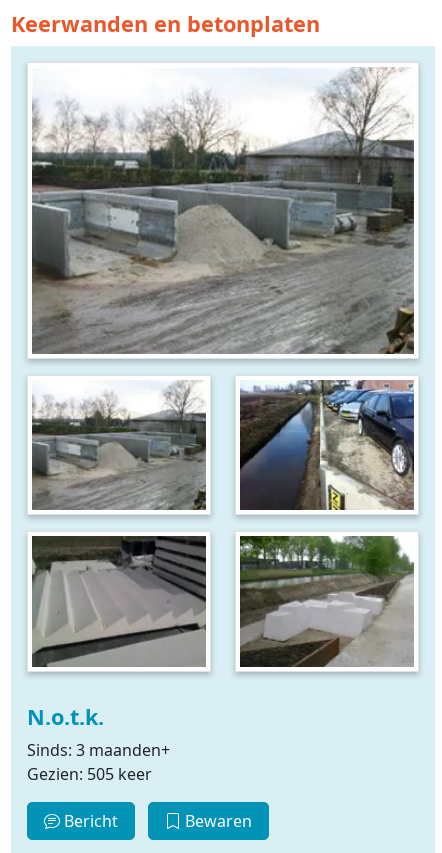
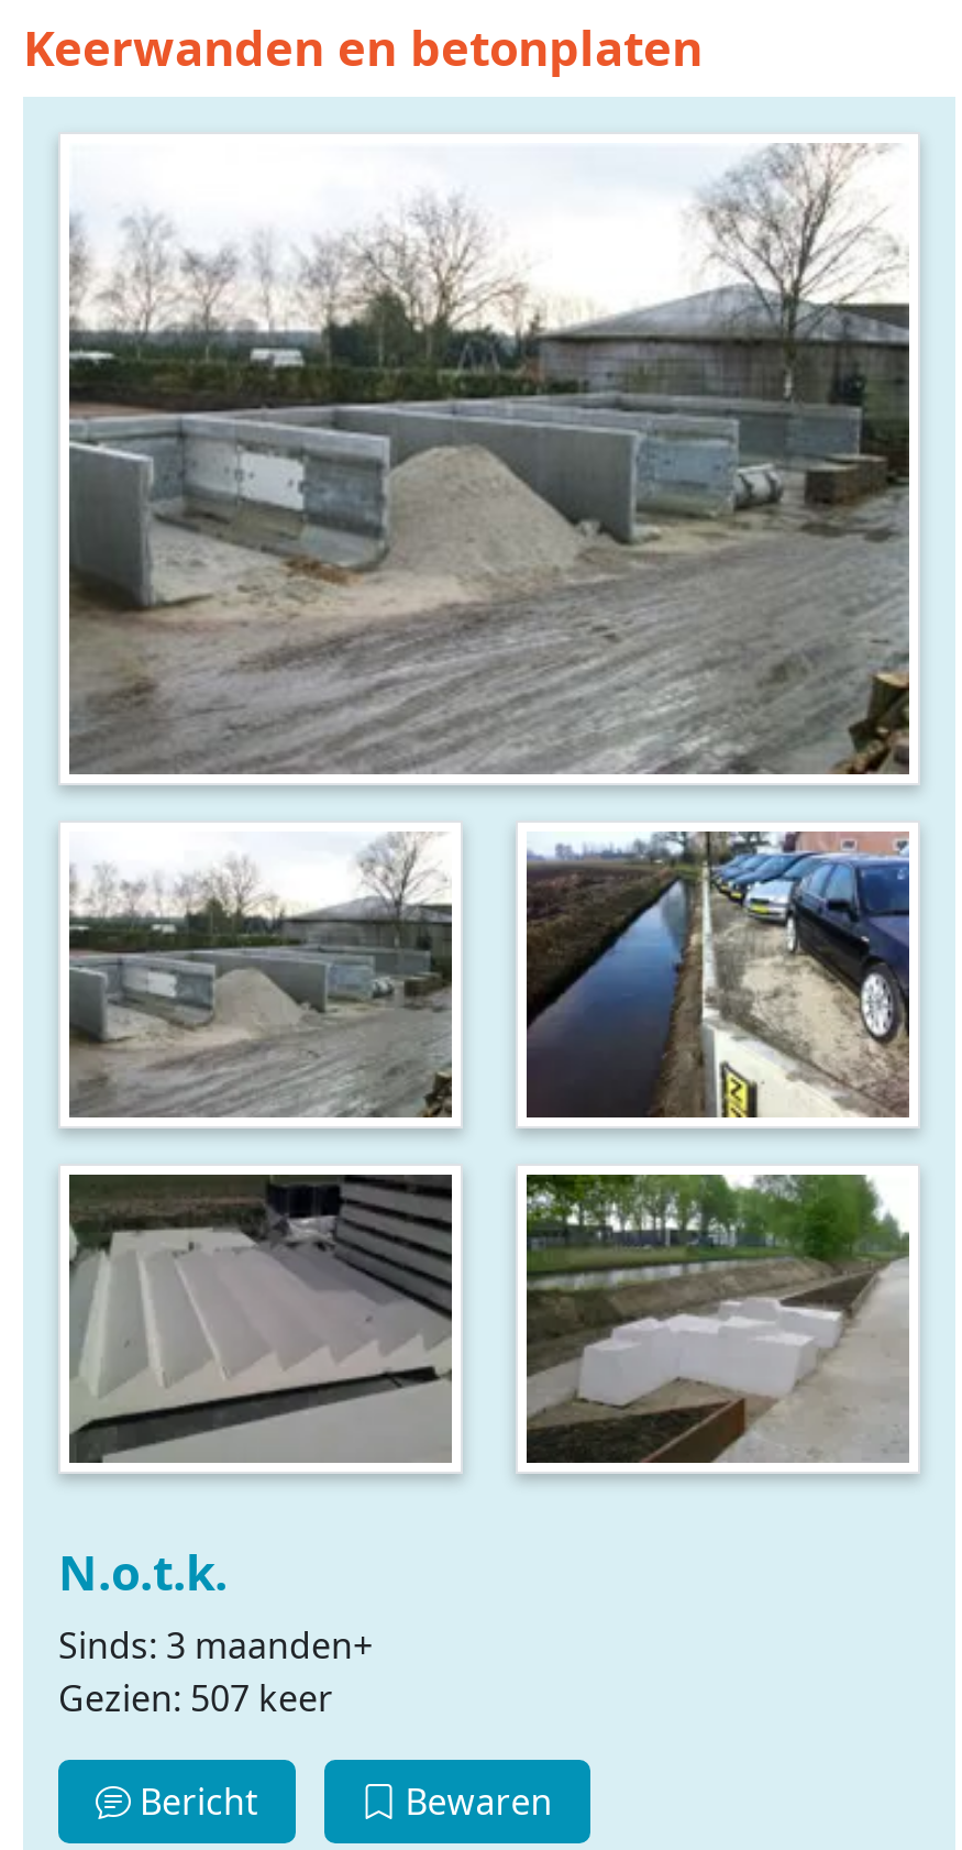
[27,762,152,784] Gezien: 505 keer -> [58,1673,333,1721] Gezien: 507 keer

